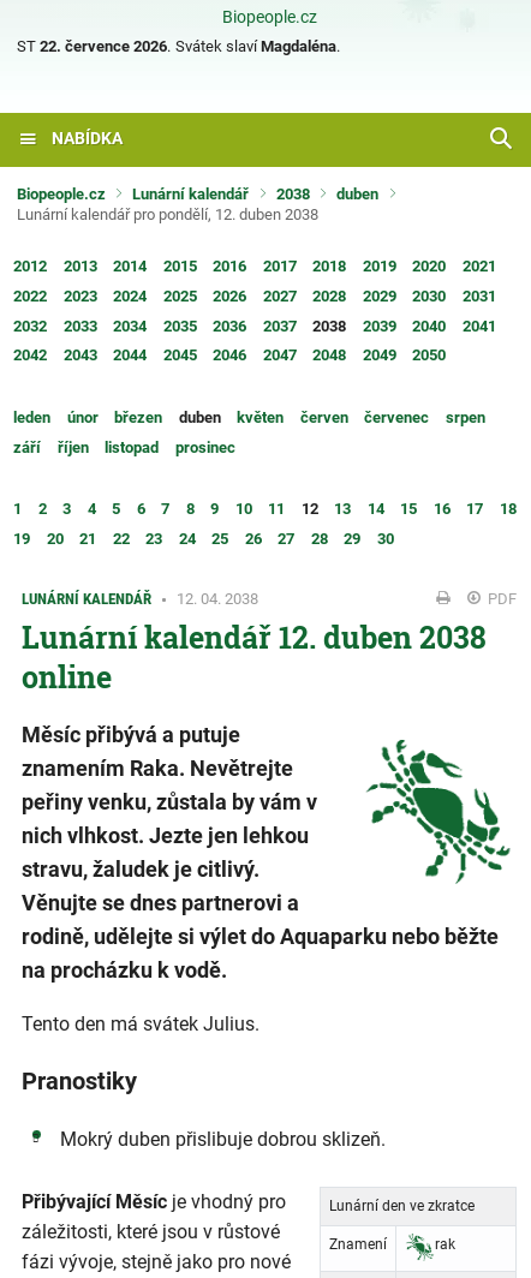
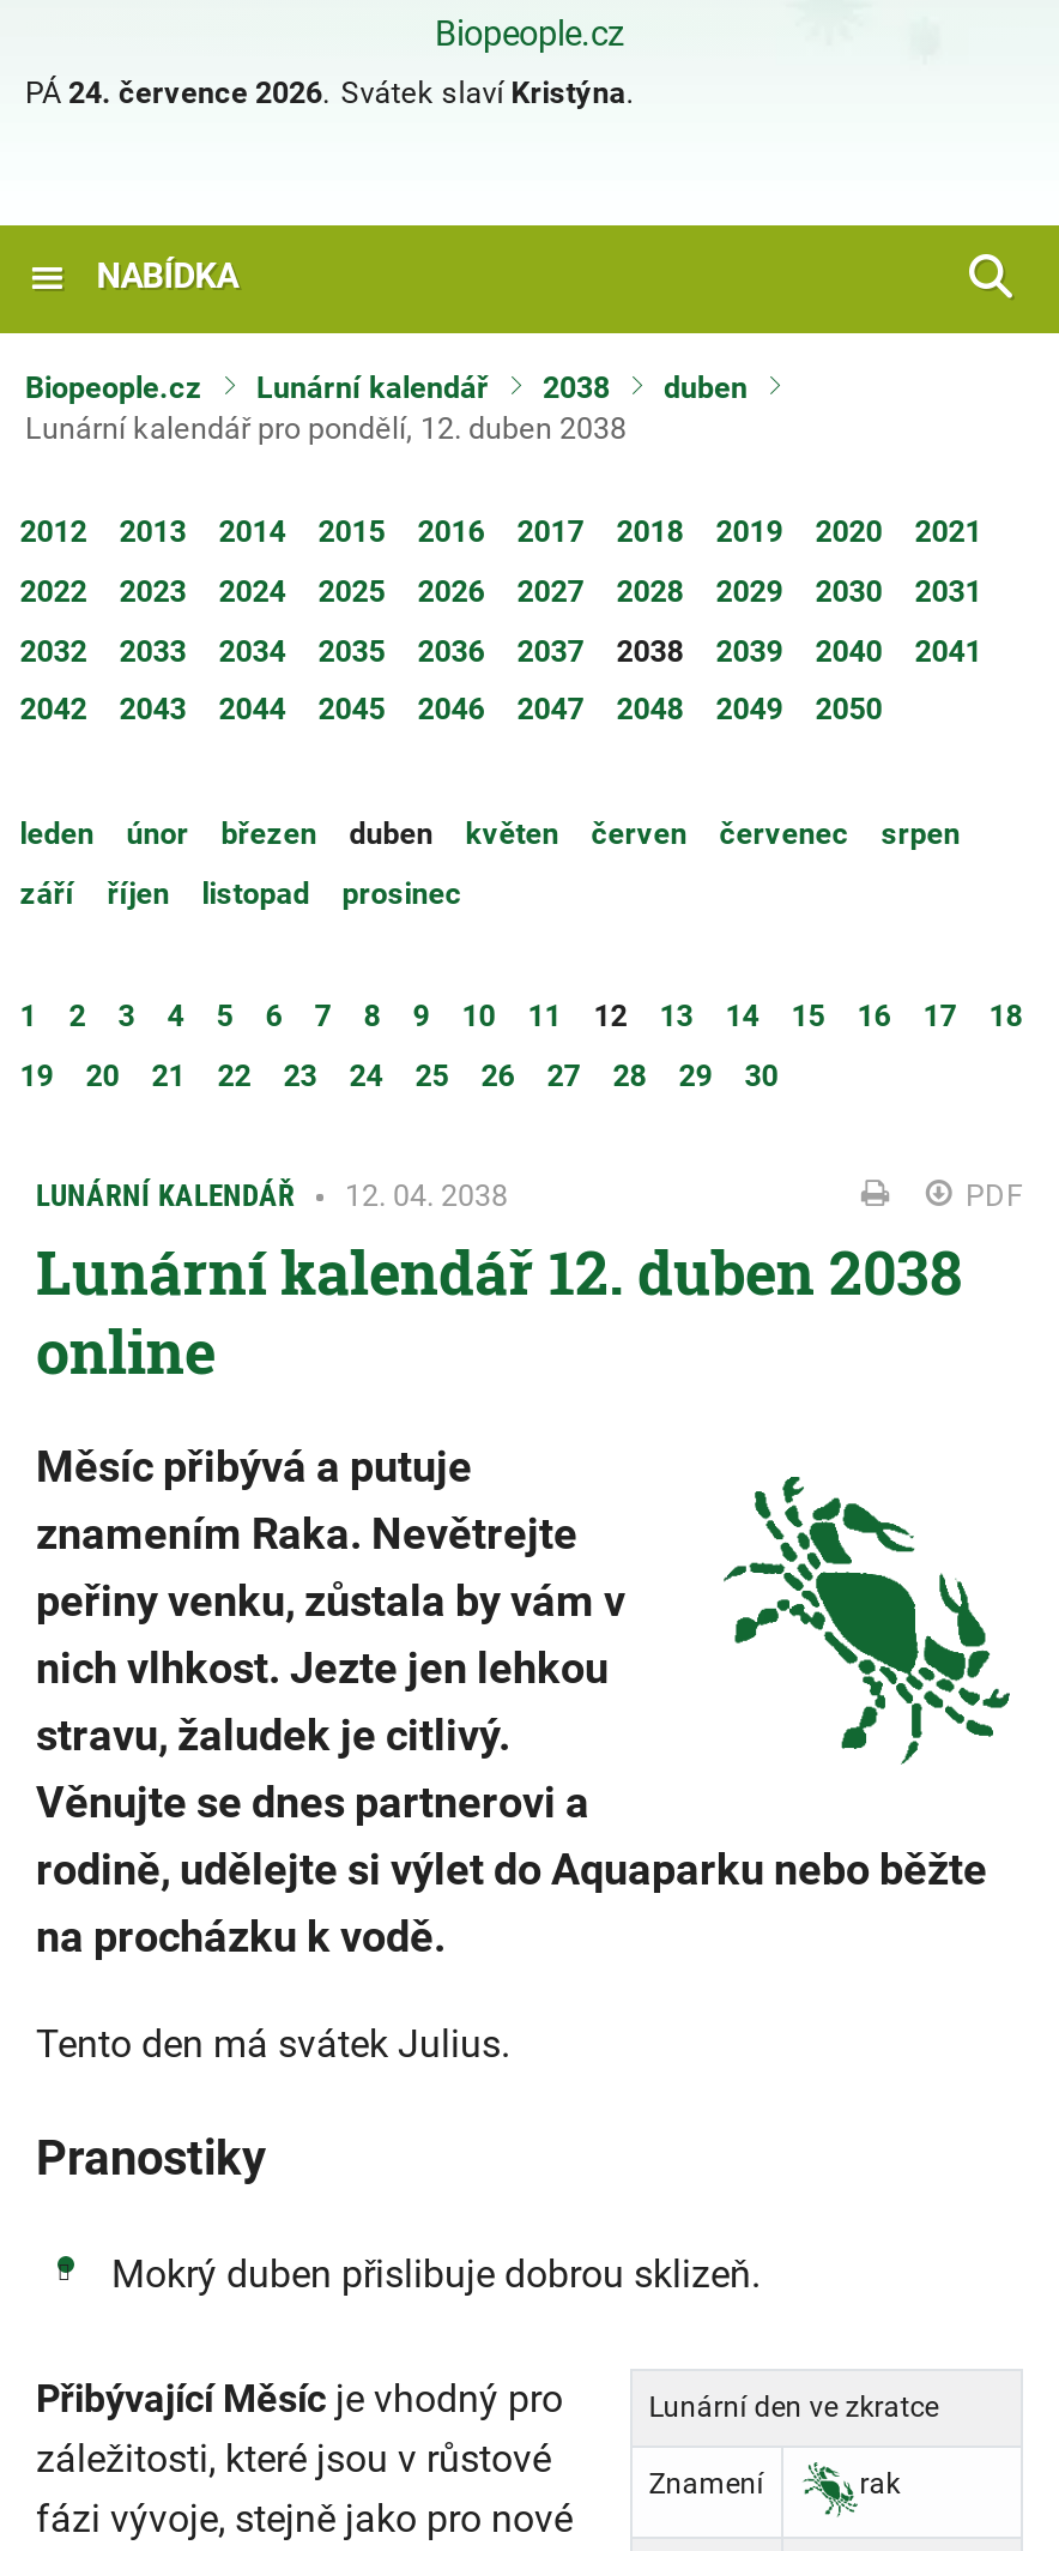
[16,37,340,55] ST 22. července 2026. Svátek slaví Magdaléna. -> [25,74,633,110] PÁ 24. července 2026. Svátek slaví Kristýna.

